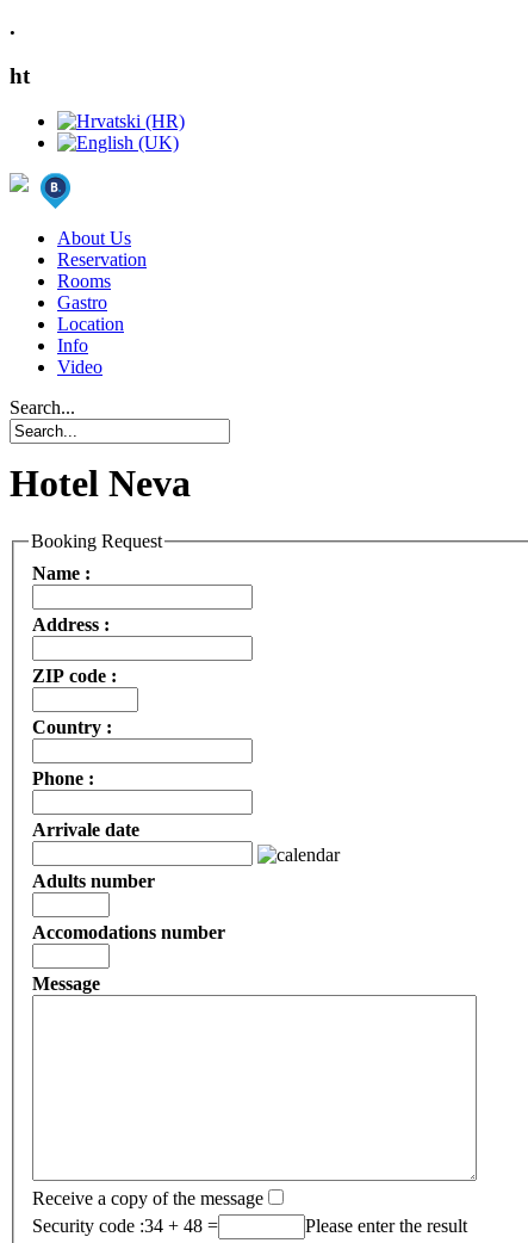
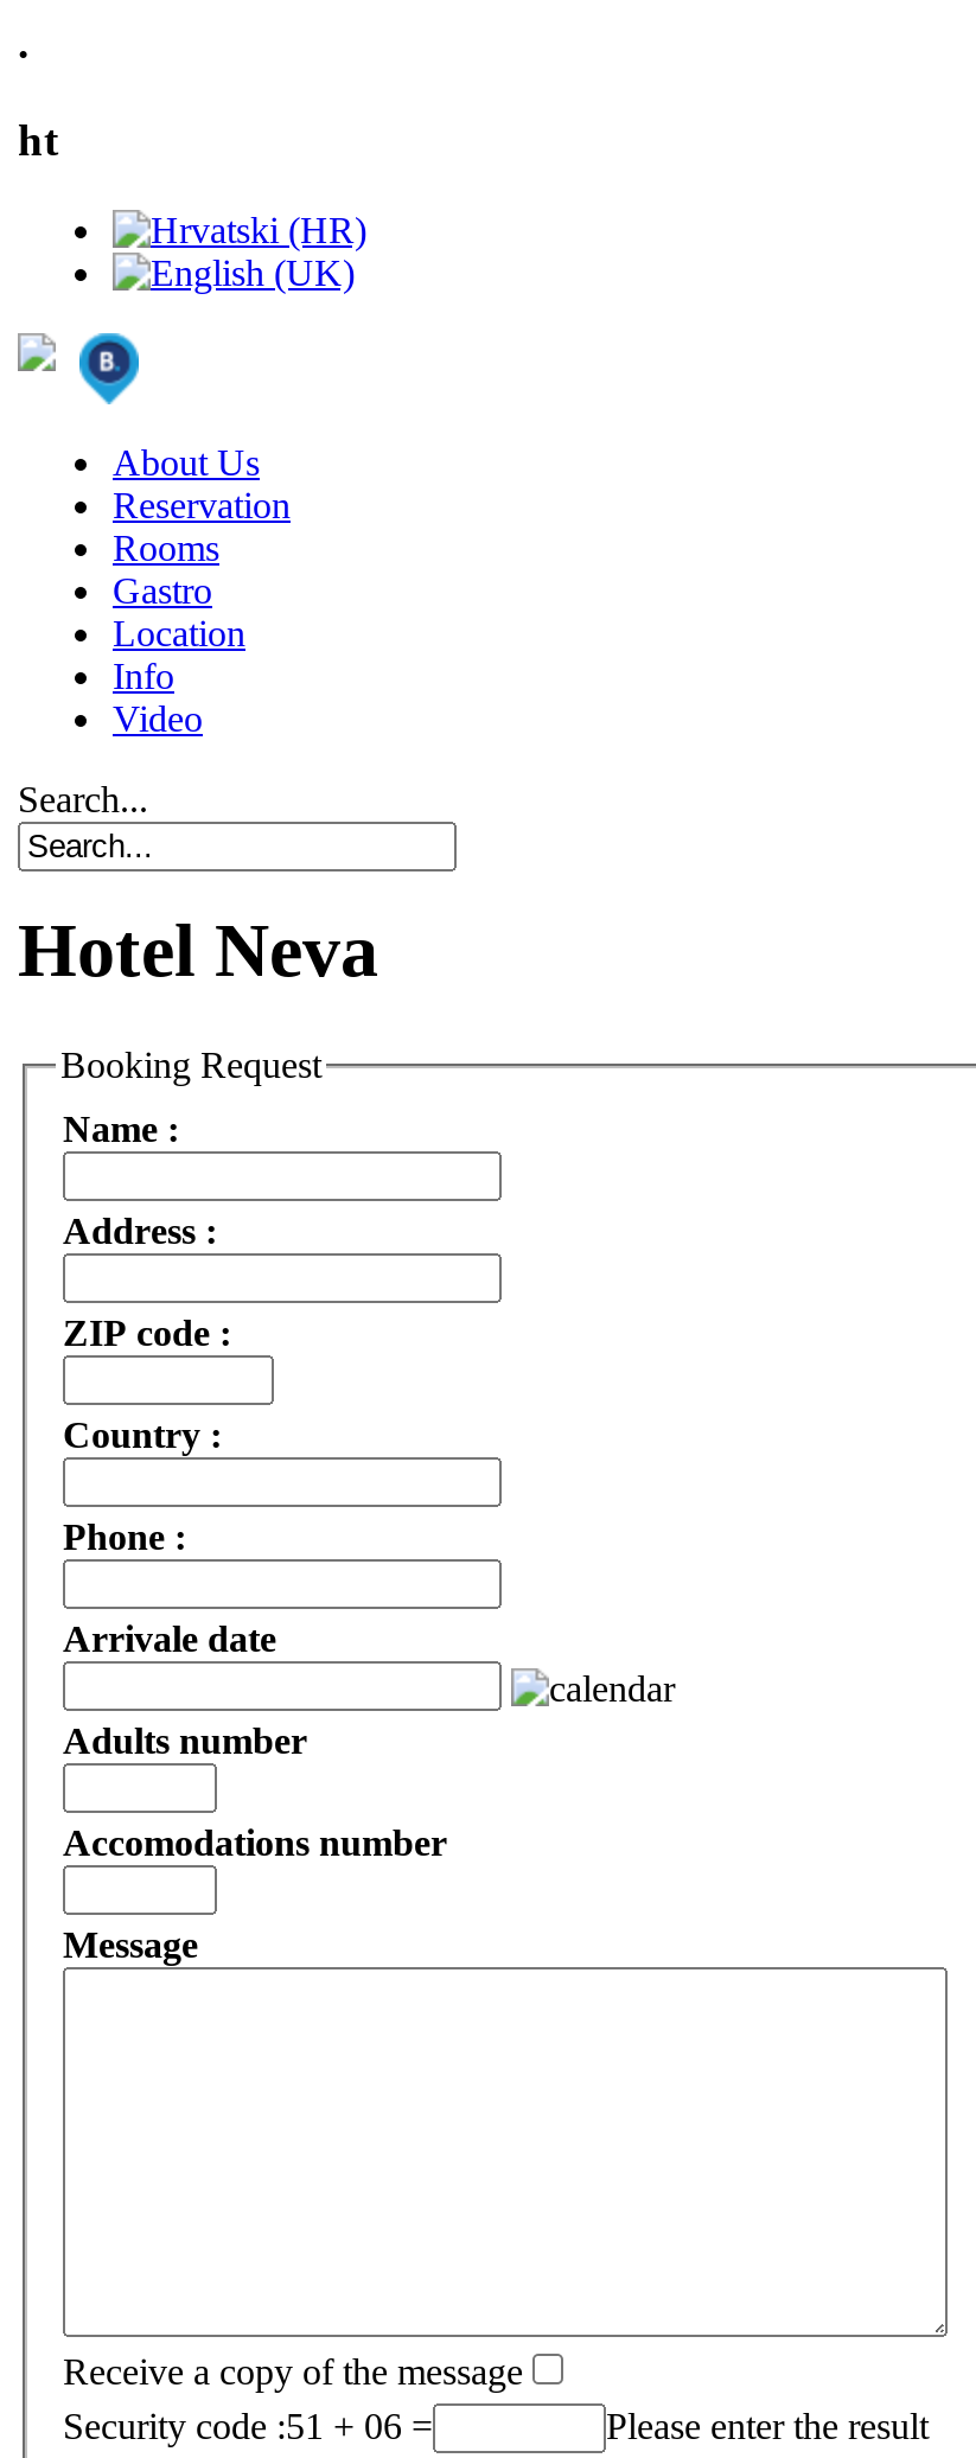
[32,1215,218,1235] Security code : 34 + 48 = -> [63,2405,433,2445] Security code : 51 + 06 =

